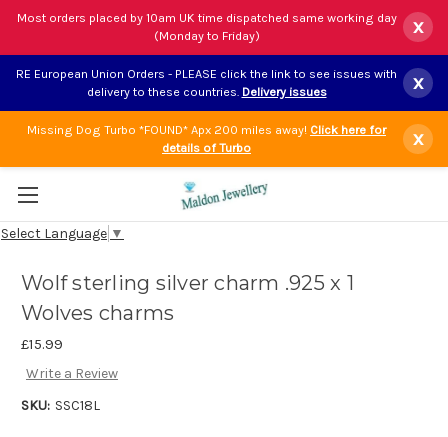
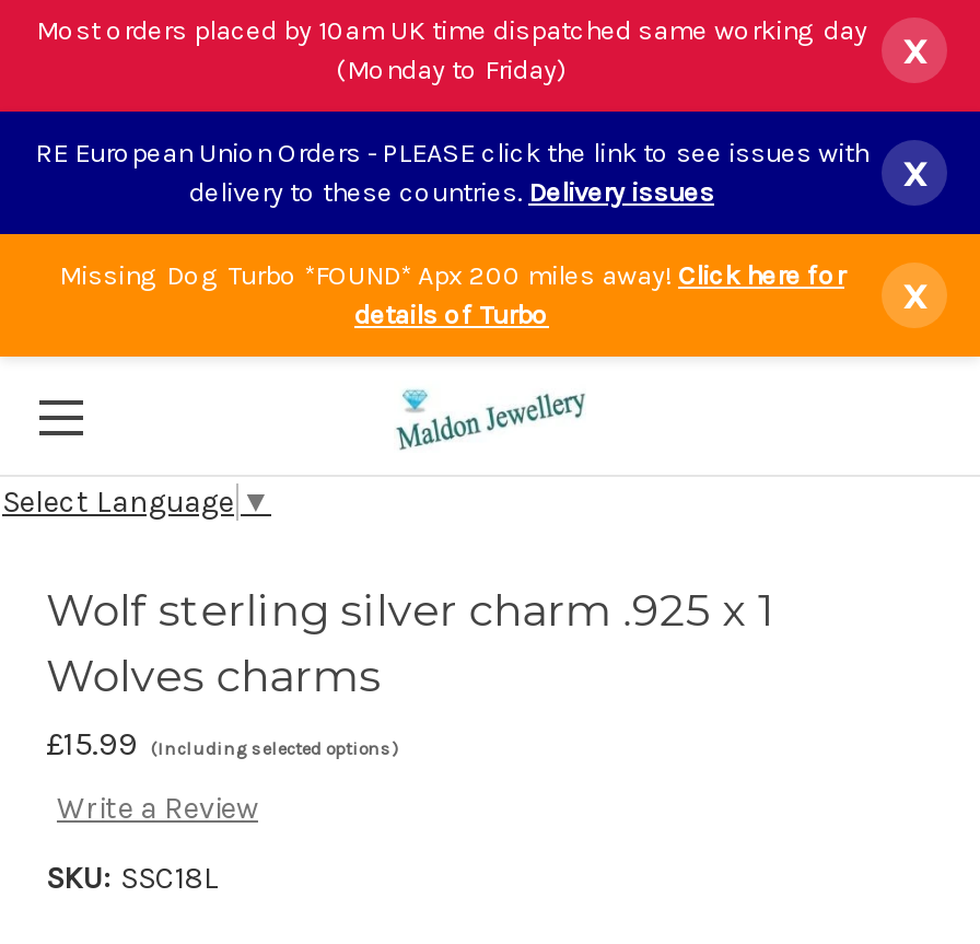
[21,335,63,353] £15.99 -> [46,725,398,764] £15.99 (Including selected options)

